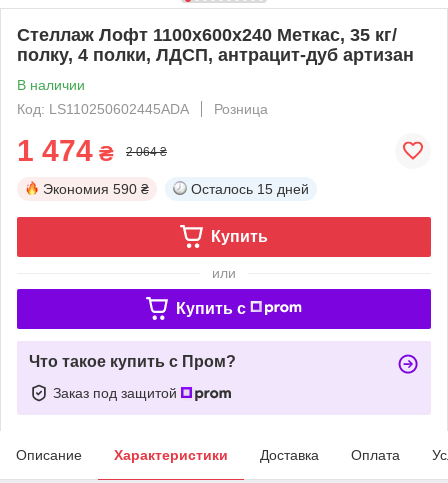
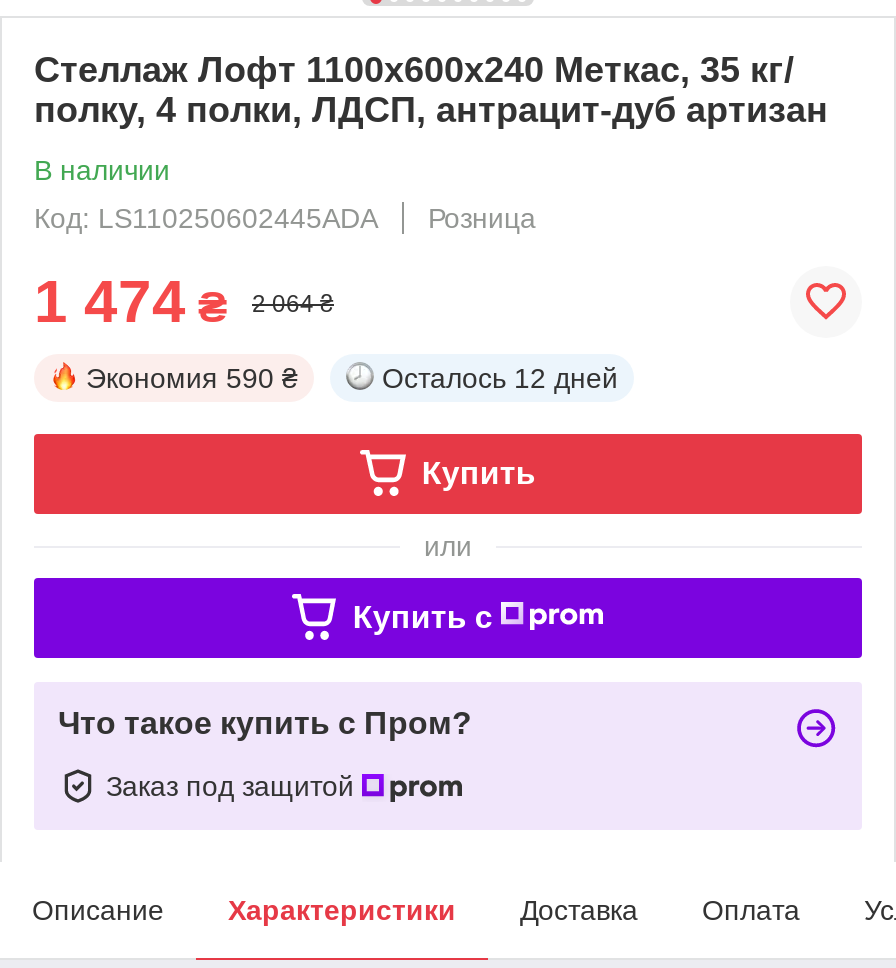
[191,181,309,197] Осталось 15 дней -> [382,362,618,394] Осталось 12 дней

